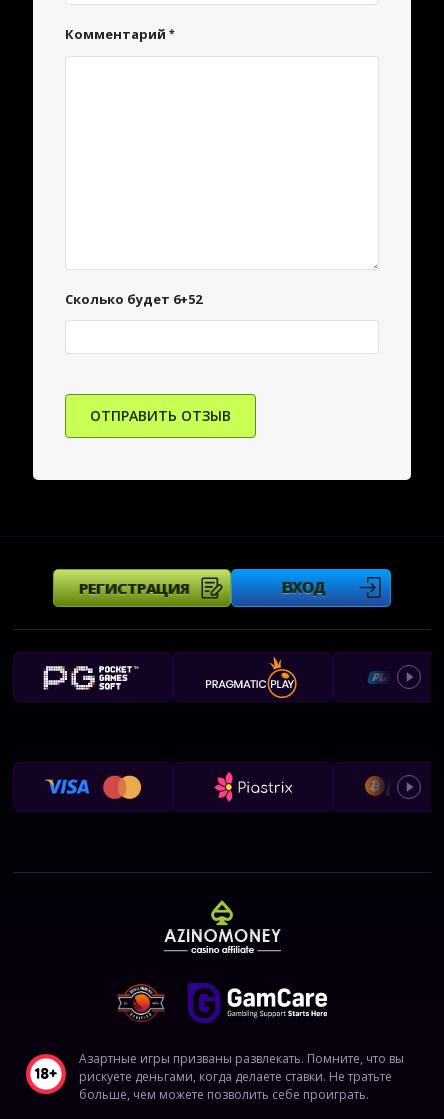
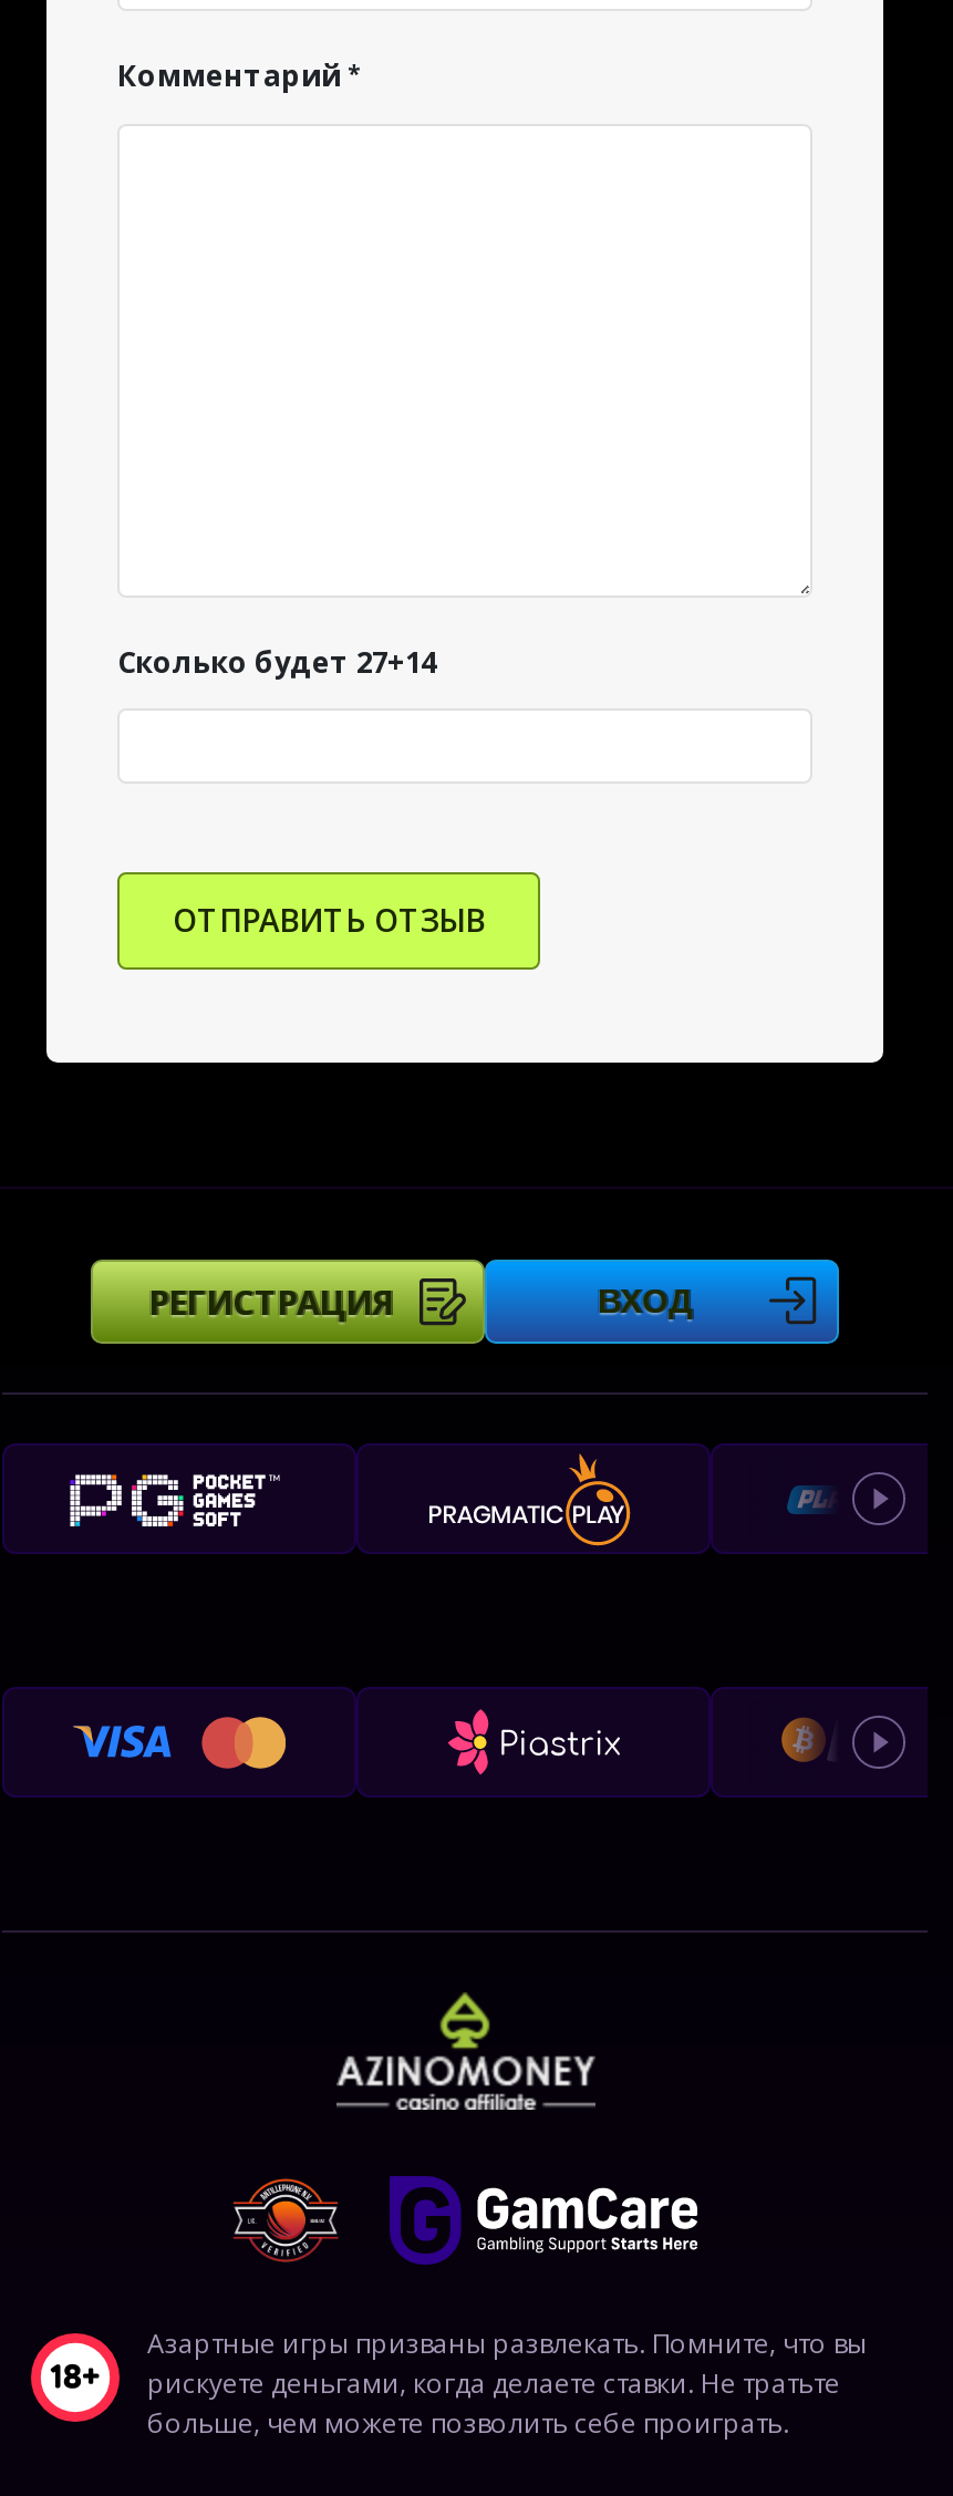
[65,290,202,308] Сколько будет 6+52 -> [117,642,436,682] Сколько будет 27+14

